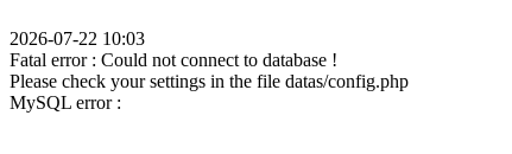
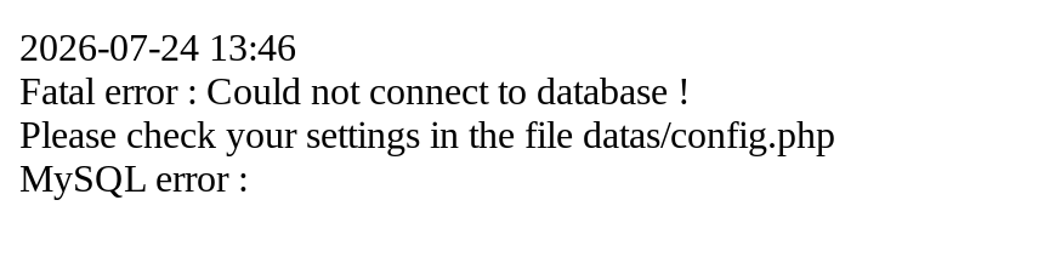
[10,28,145,49] 2026-07-22 10:03 -> [19,27,296,68] 2026-07-24 13:46

